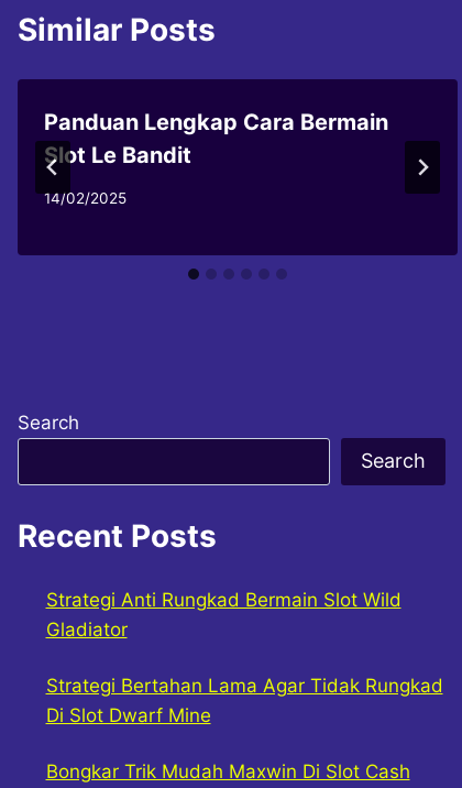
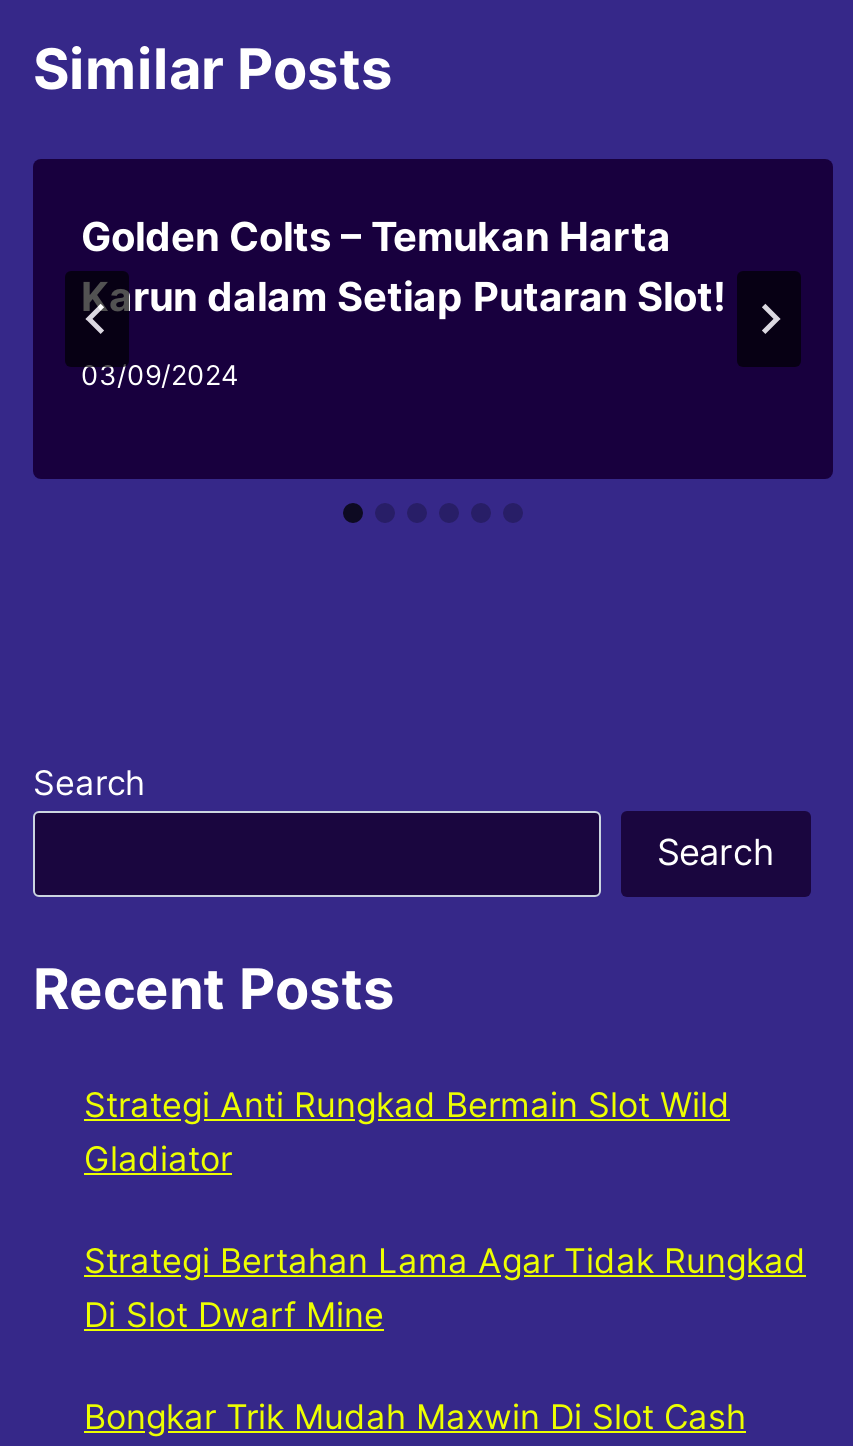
[44,109,388,169] Panduan Lengkap Cara Bermain | Slot Le Bandit -> [81,214,725,322] Golden Colts – Temukan Harta | Karun dalam Setiap Putaran Slot!
[44,189,127,207] 14/02/2025 -> [81,359,239,391] 03/09/2024

